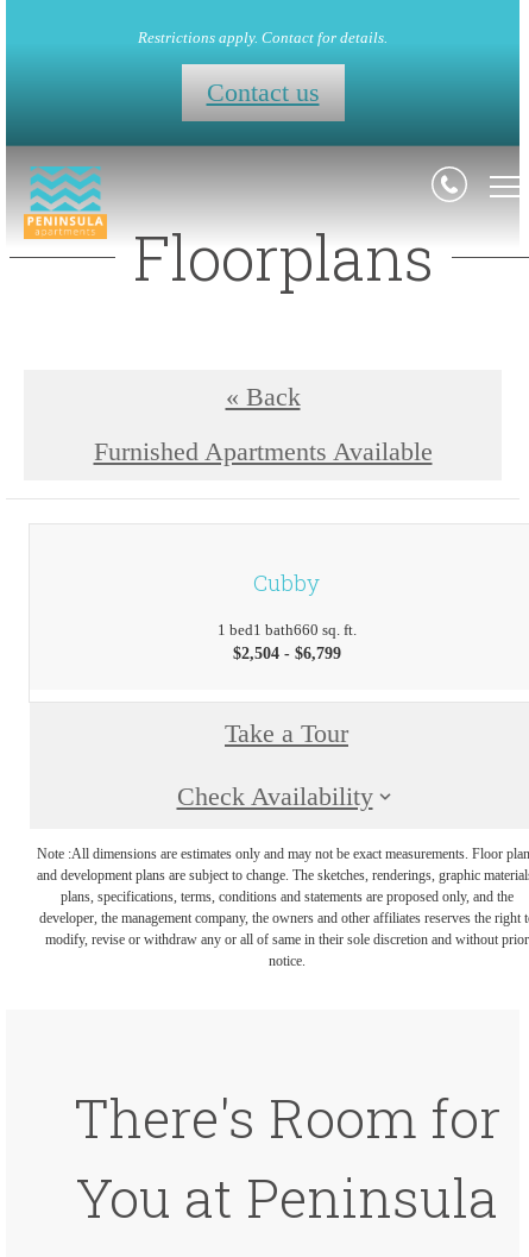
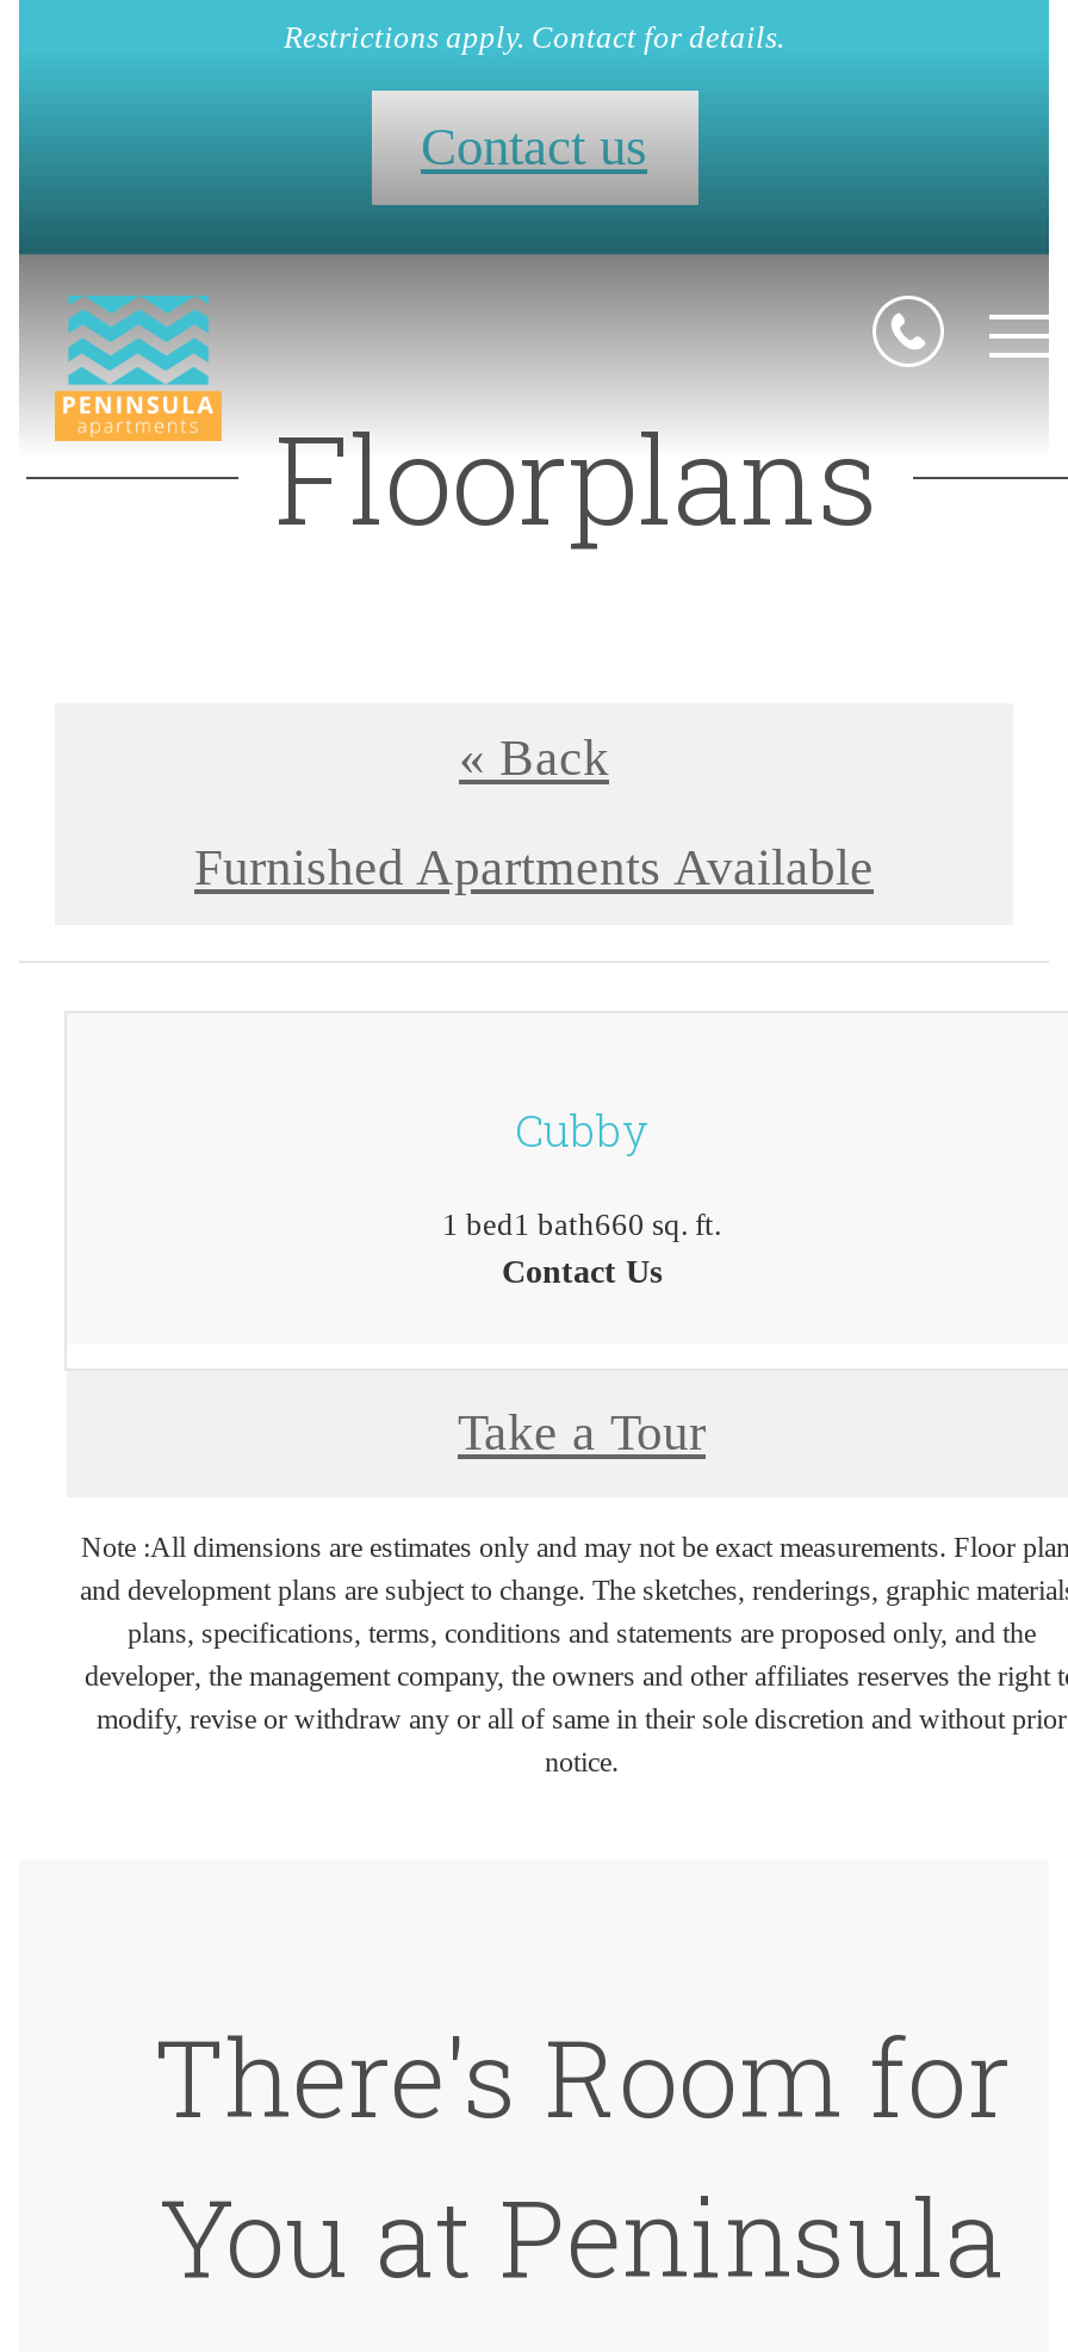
[232,644,341,662] $2,504 - $6,799 -> [502,1253,662,1289] Contact Us
[177,783,373,812] Check Availability -> none

